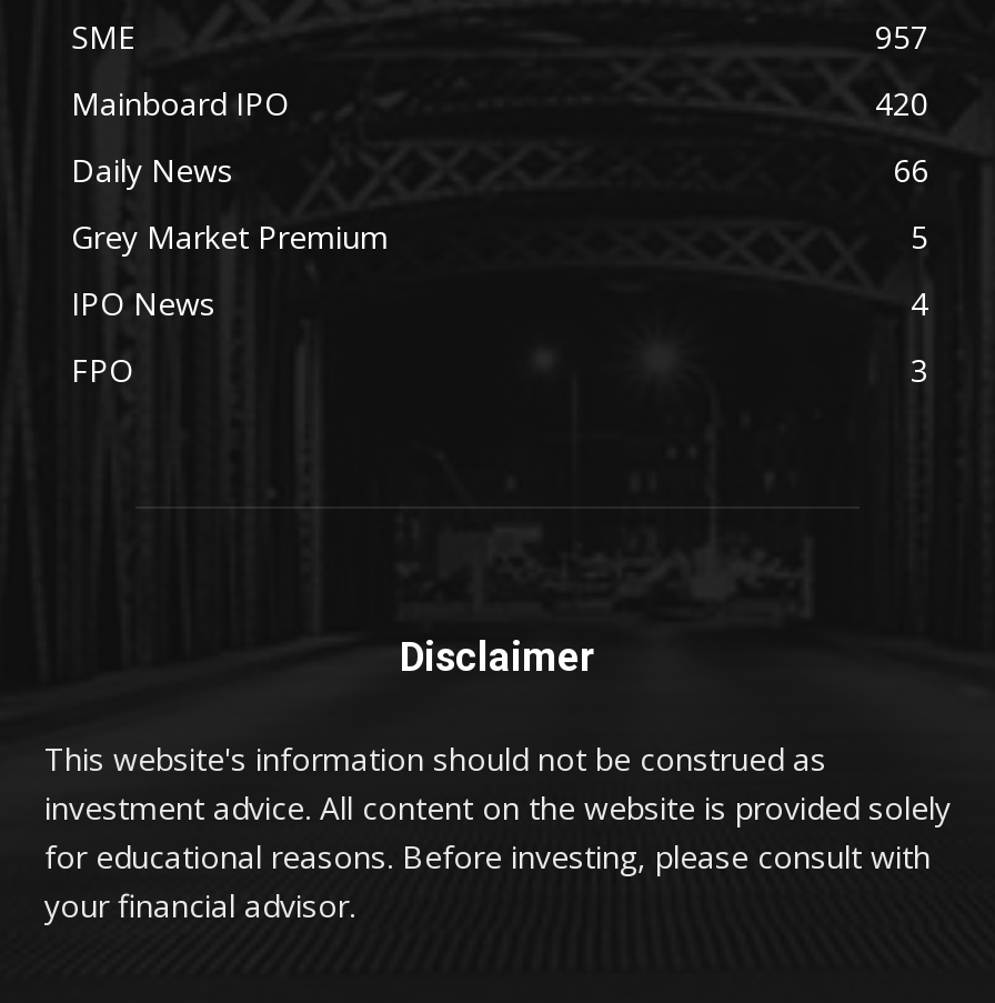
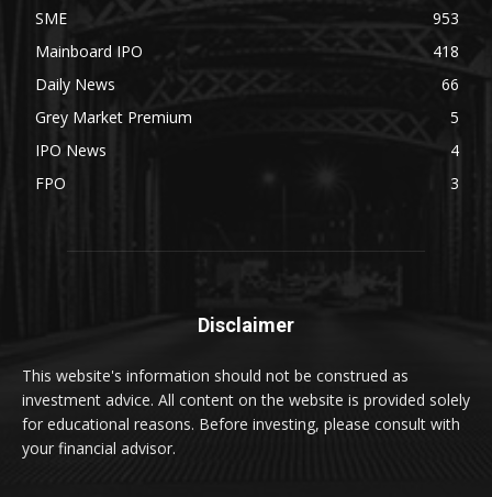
[875,15,928,57] 957 -> [433,7,459,28] 953
[875,82,928,124] 420 -> [433,40,459,61] 418

